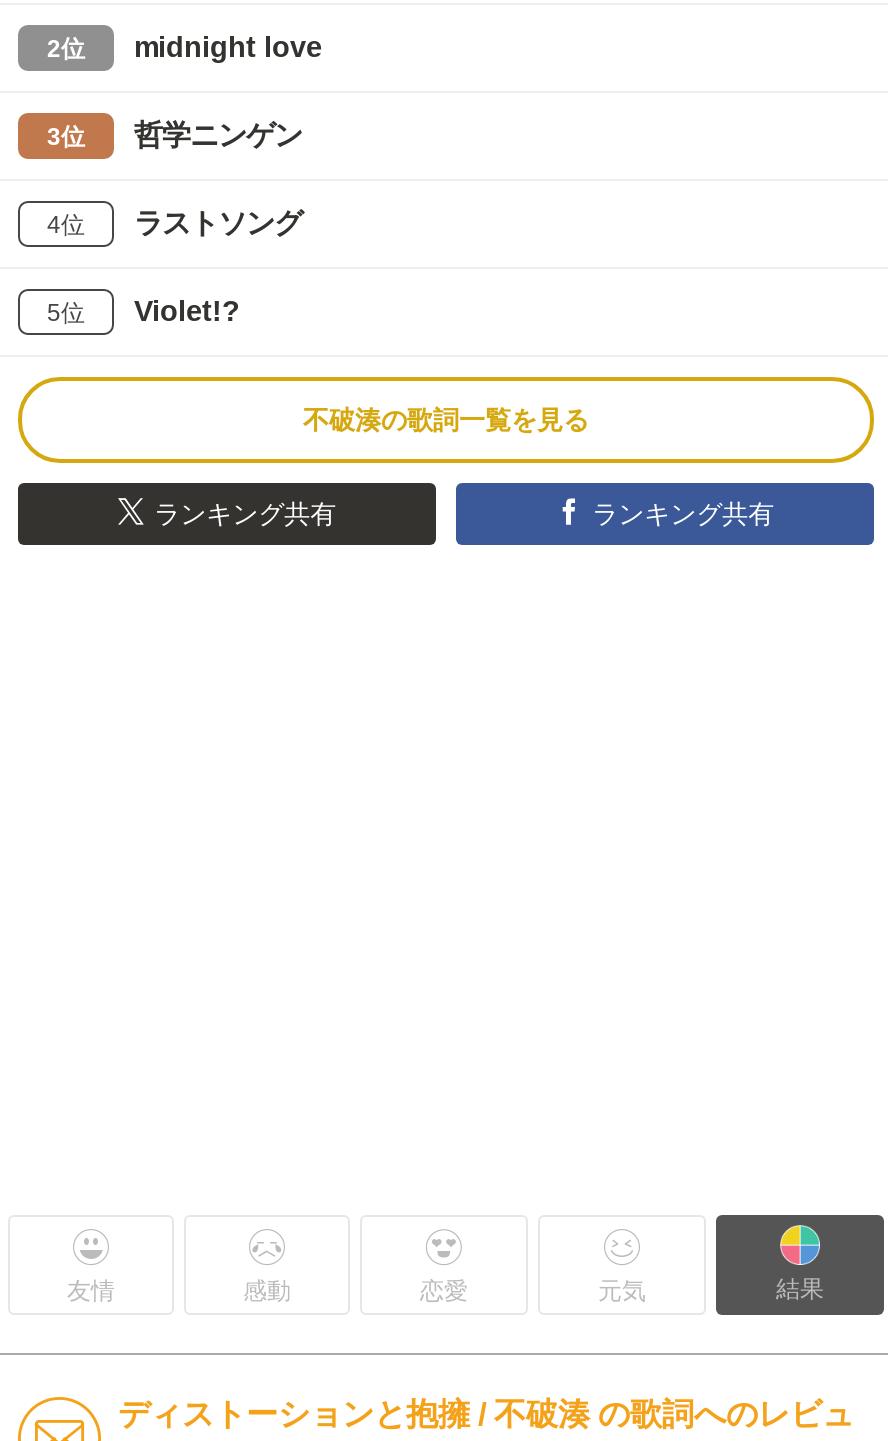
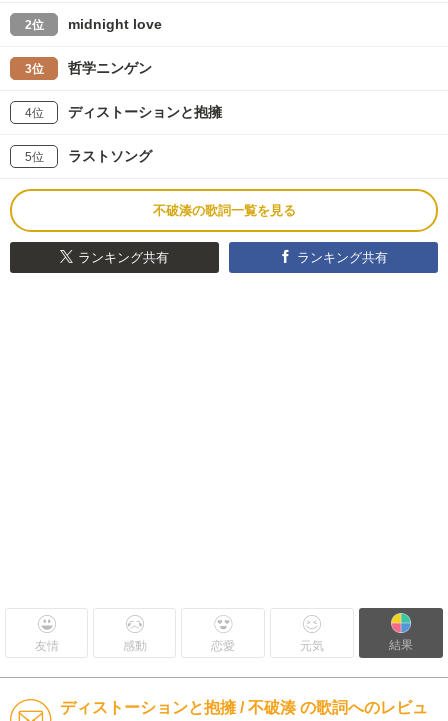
none -> [68,104,222,120] ディストーションと抱擁
moved [134,207,302,239] -> [68,148,152,164]: ラストソング
[134,295,240,327] Violet!? -> none

